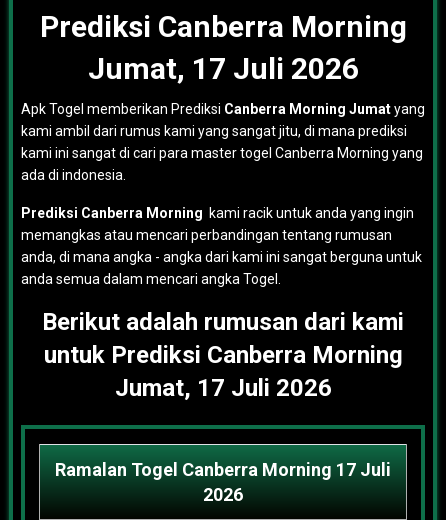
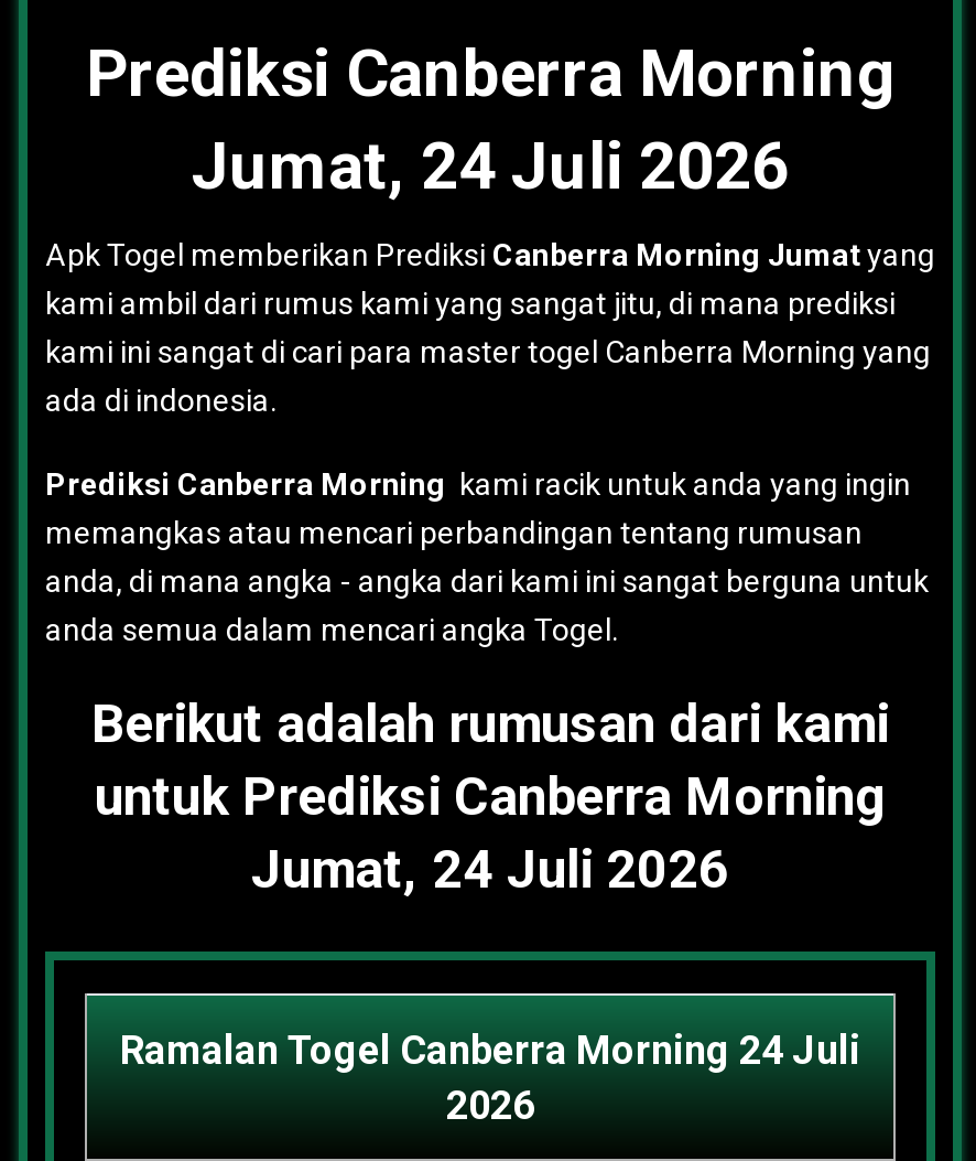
[87,51,358,86] Jumat, 17 Juli 2026 -> [192,127,789,204] Jumat, 24 Juli 2026
[114,374,331,402] Jumat, 17 Juli 2026 -> [251,839,729,901] Jumat, 24 Juli 2026
[55,459,391,480] Ramalan Togel Canberra Morning 17 Juli -> [120,1026,860,1073] Ramalan Togel Canberra Morning 24 Juli

